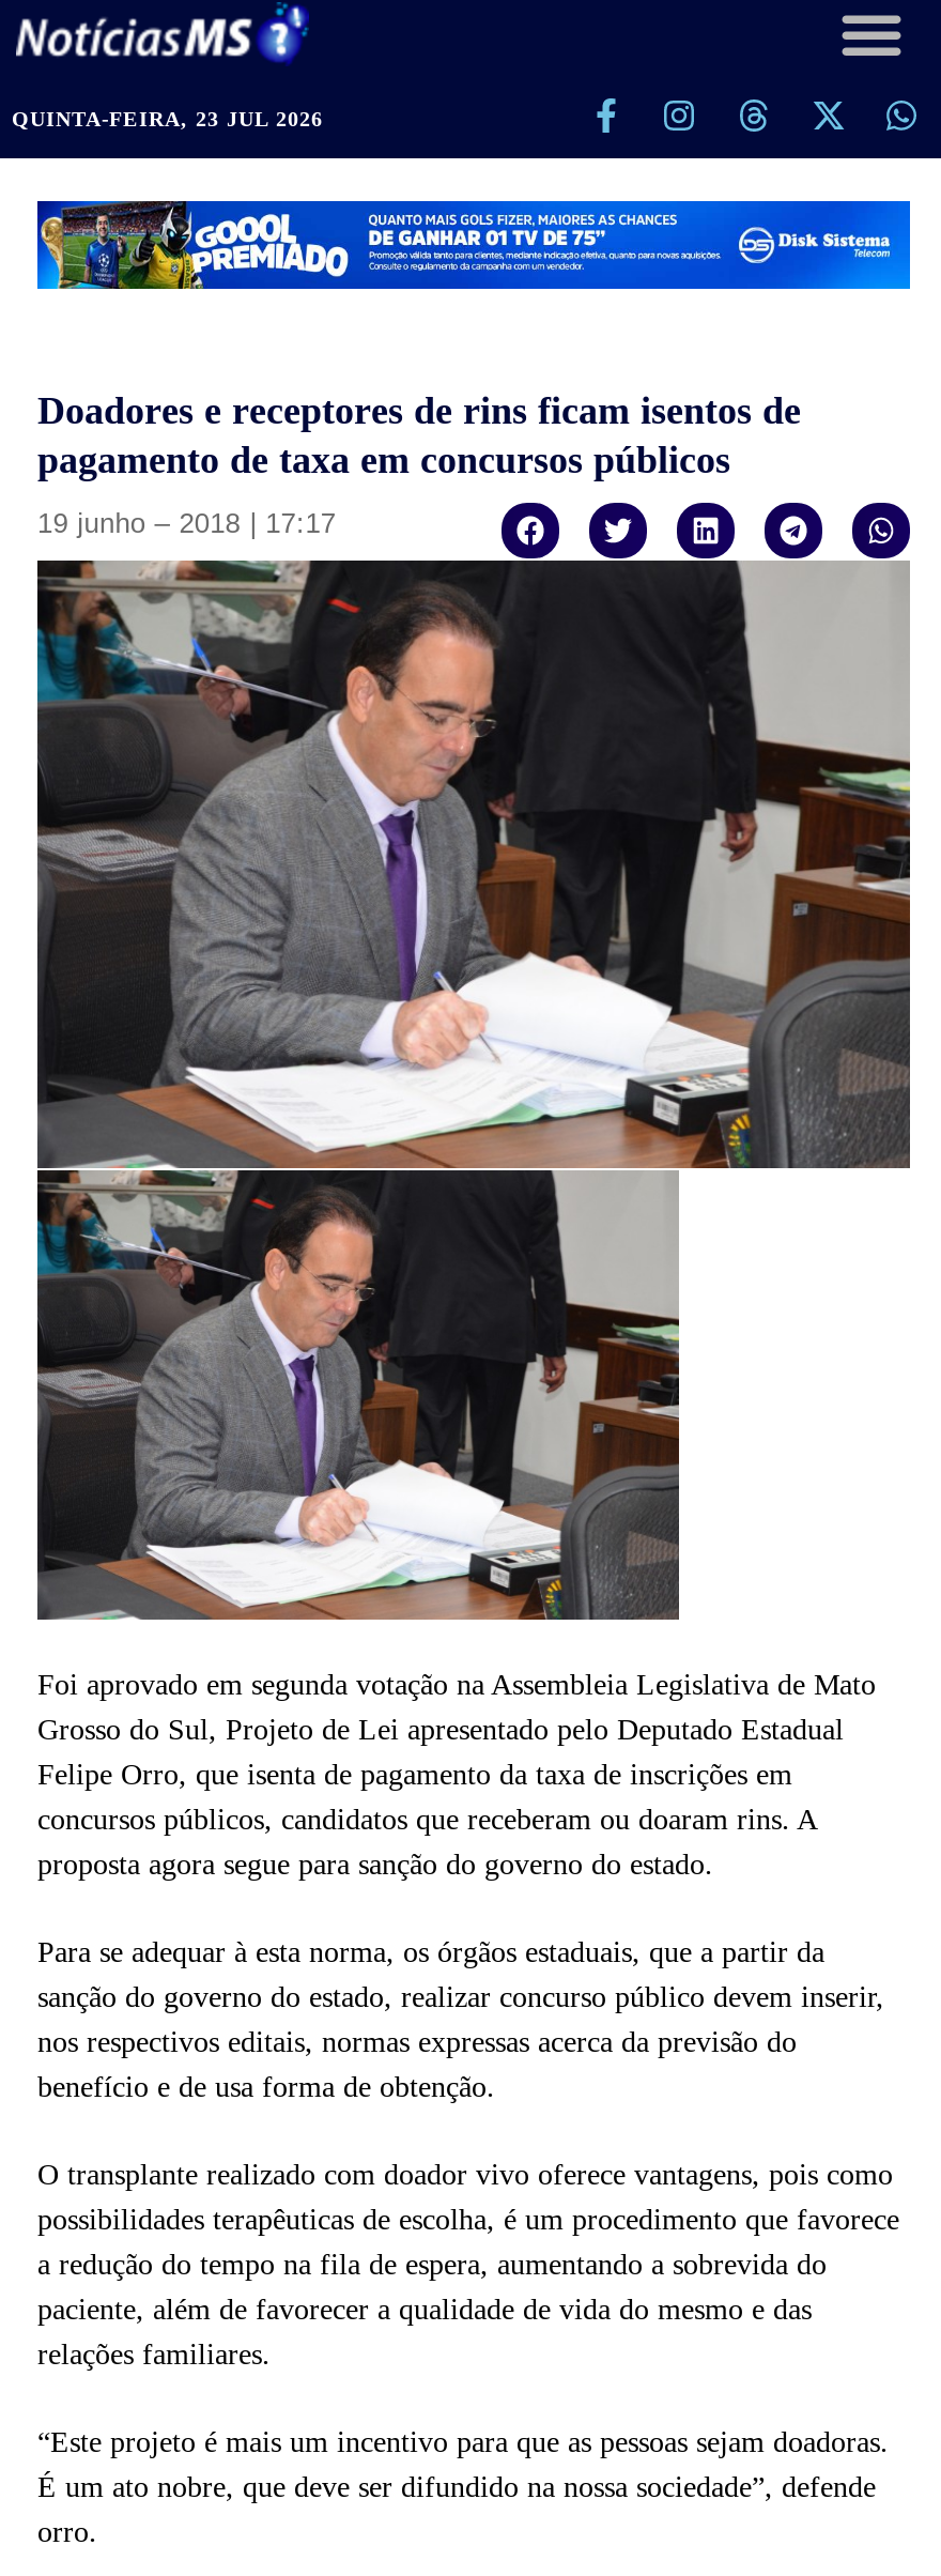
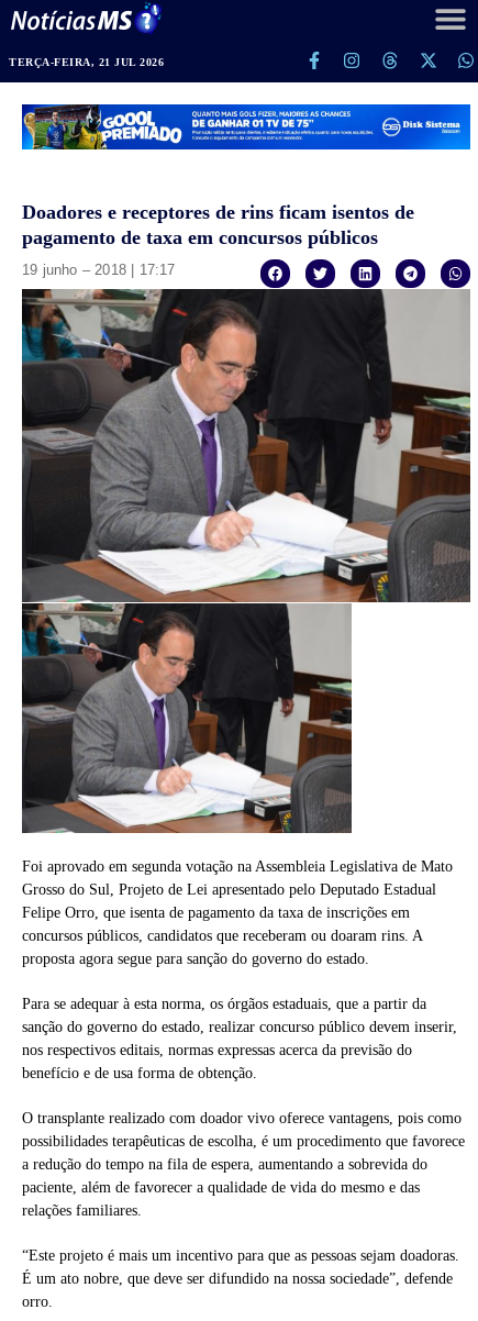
[12,107,323,131] QUINTA-FEIRA, 23 JUL 2026 -> [9,56,164,68] TERÇA-FEIRA, 21 JUL 2026

